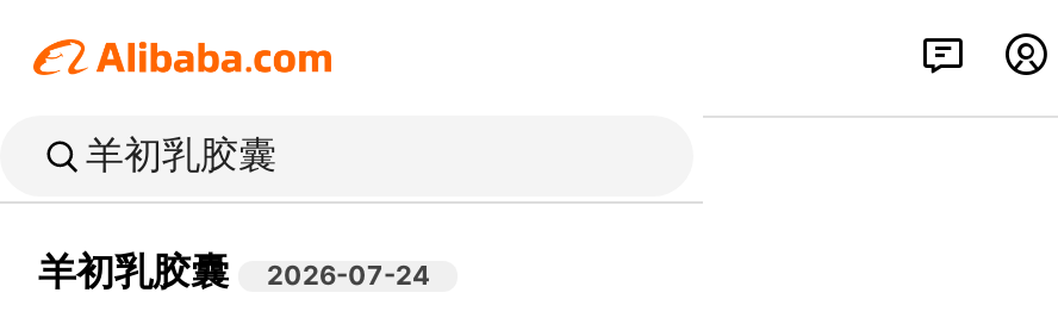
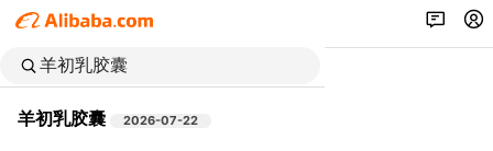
[38,247,429,294] 羊初乳胶囊 2026-07-24 -> [18,107,198,129] 羊初乳胶囊 2026-07-22

